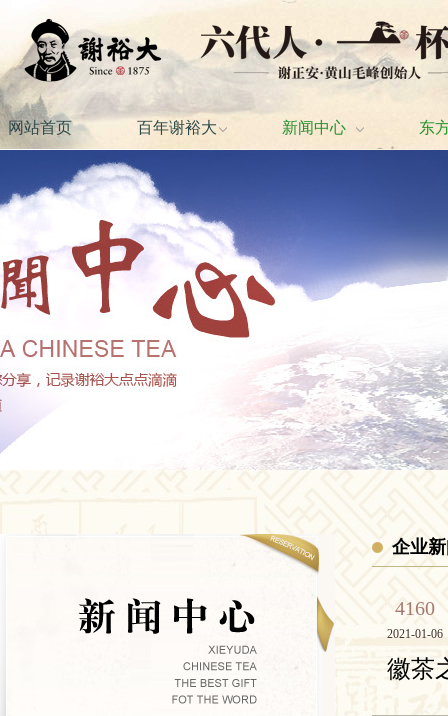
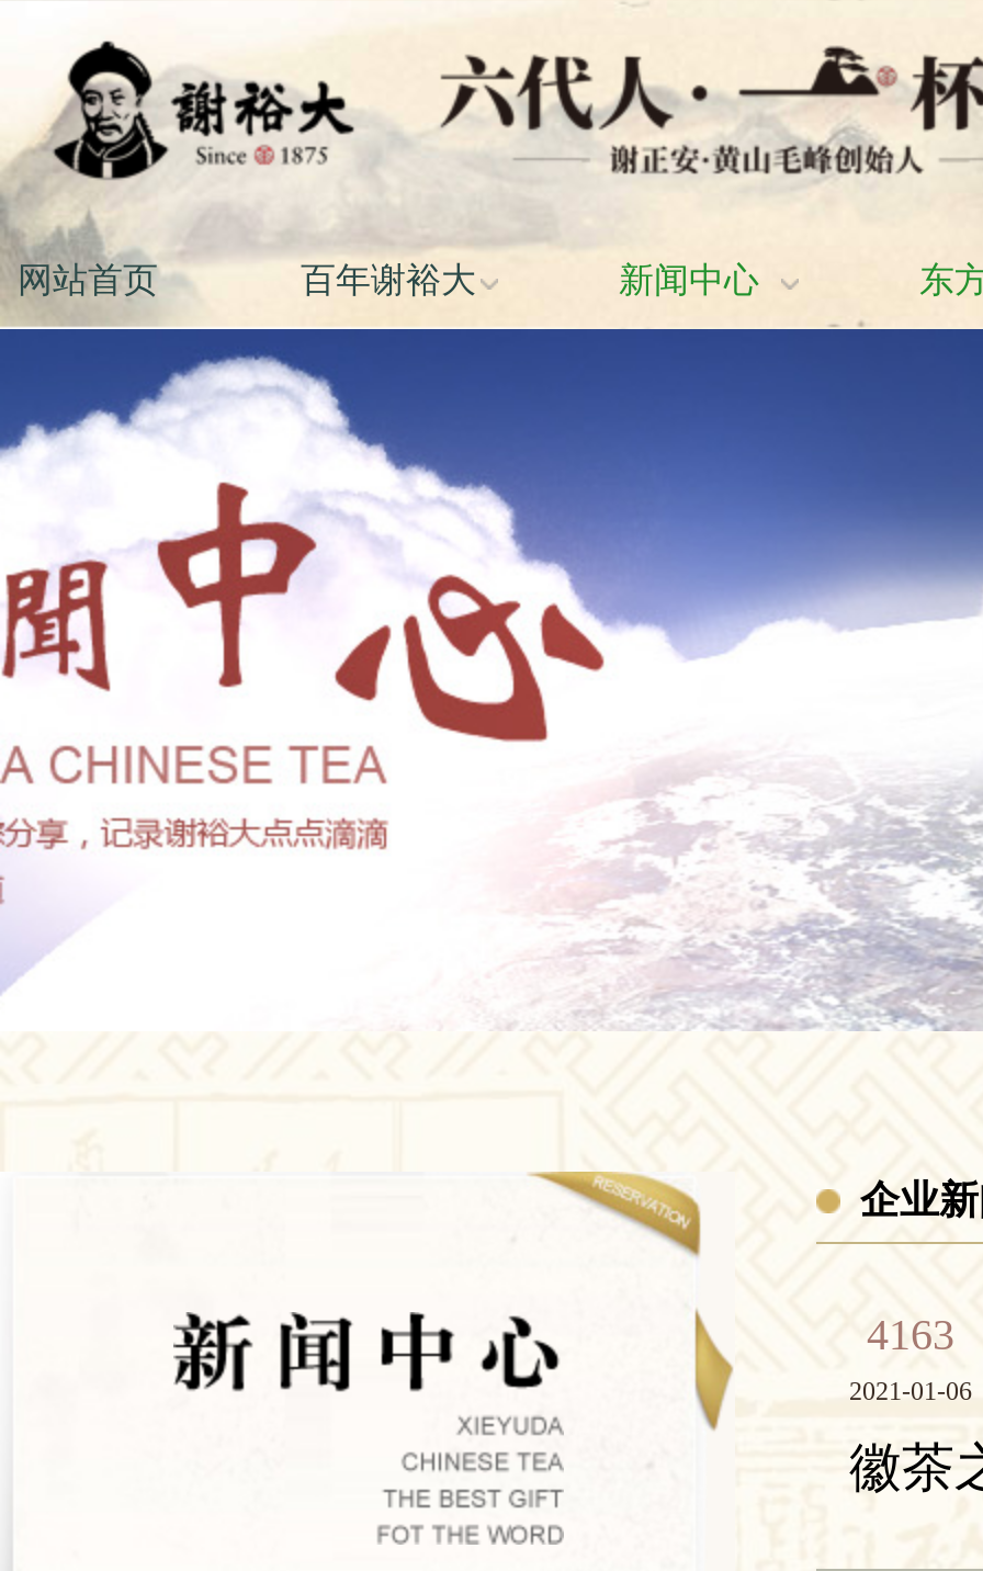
[395,597,435,619] 4160 -> [867,1310,954,1358] 4163

